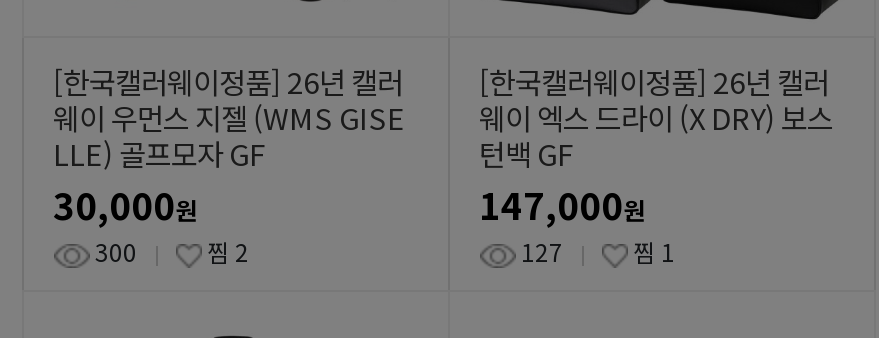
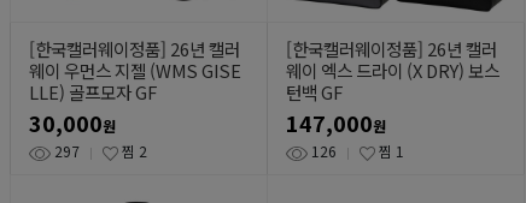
[95,234,249,268] 300 찜 2 -> [54,141,147,161] 297 찜 2
[521,234,675,268] 127 찜 1 -> [311,141,404,161] 126 찜 1

